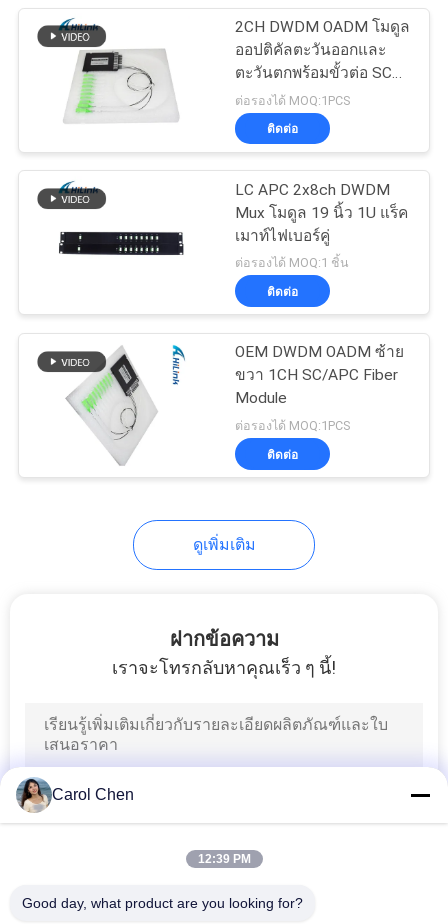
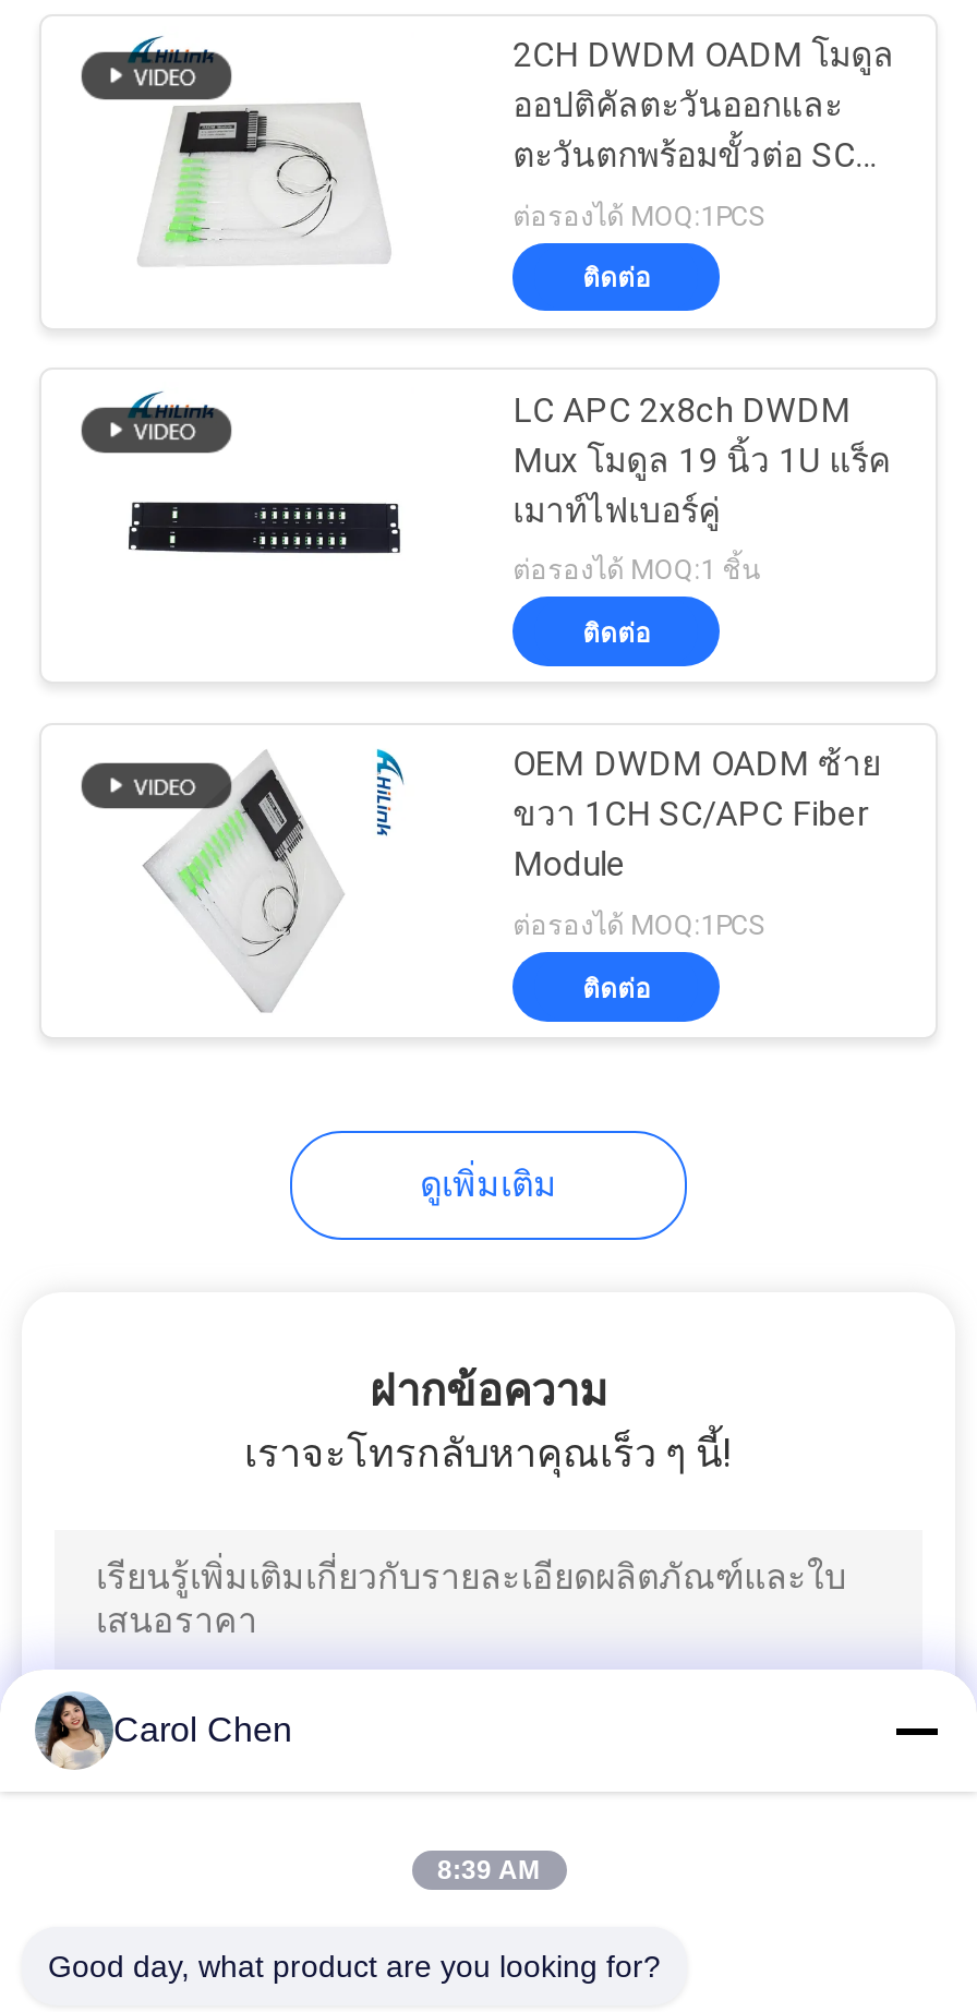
[197,852,250,866] 12:39 PM -> [437,1855,540,1886] 8:39 AM

